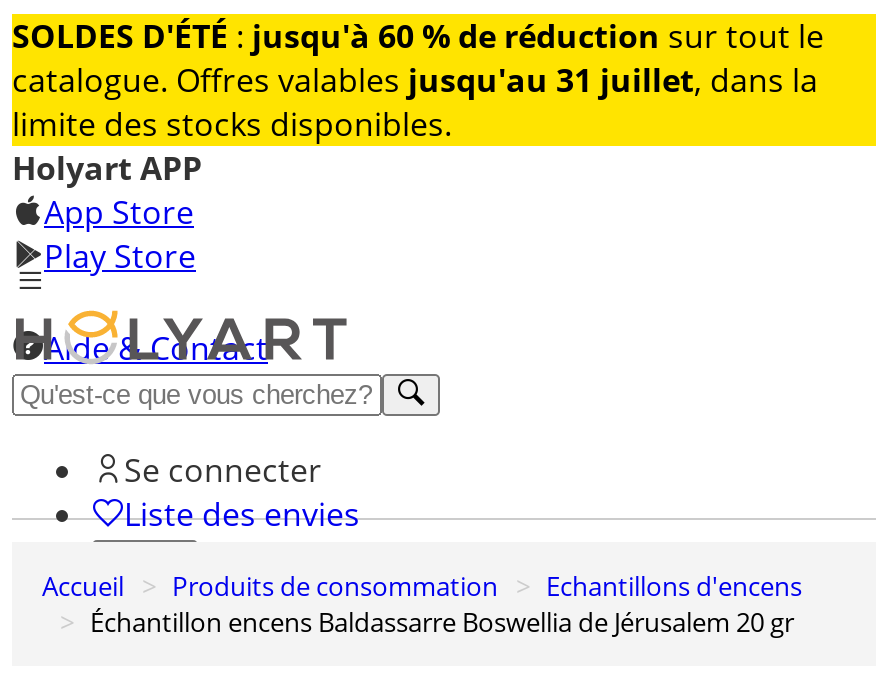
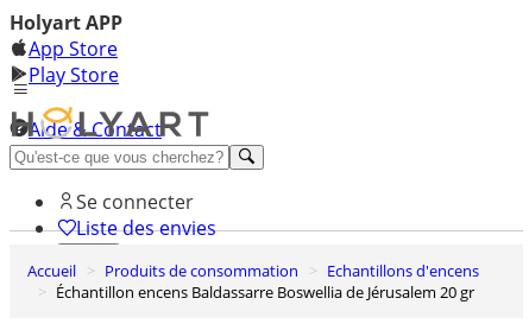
[12,12,878,148] [image] | SOLDES D'ÉTÉ: jusqu'à 60 % de réduction sur tout le | catalogue. Offres valables jusqu'au 31 juillet, dans la | limite des stocks disponibles. -> none

